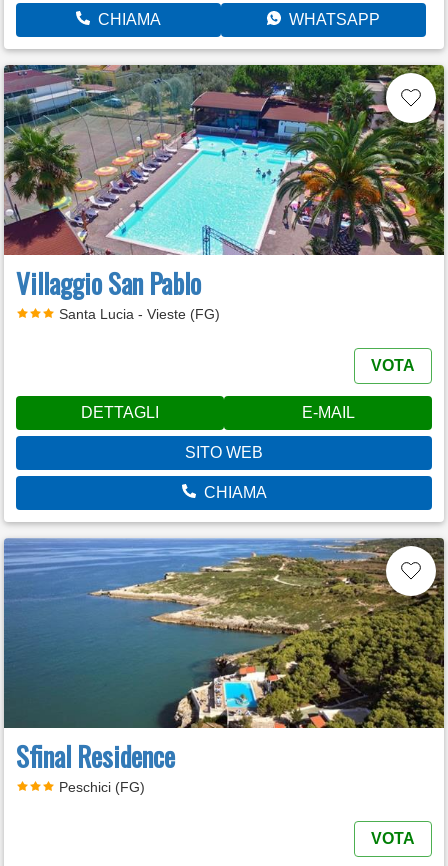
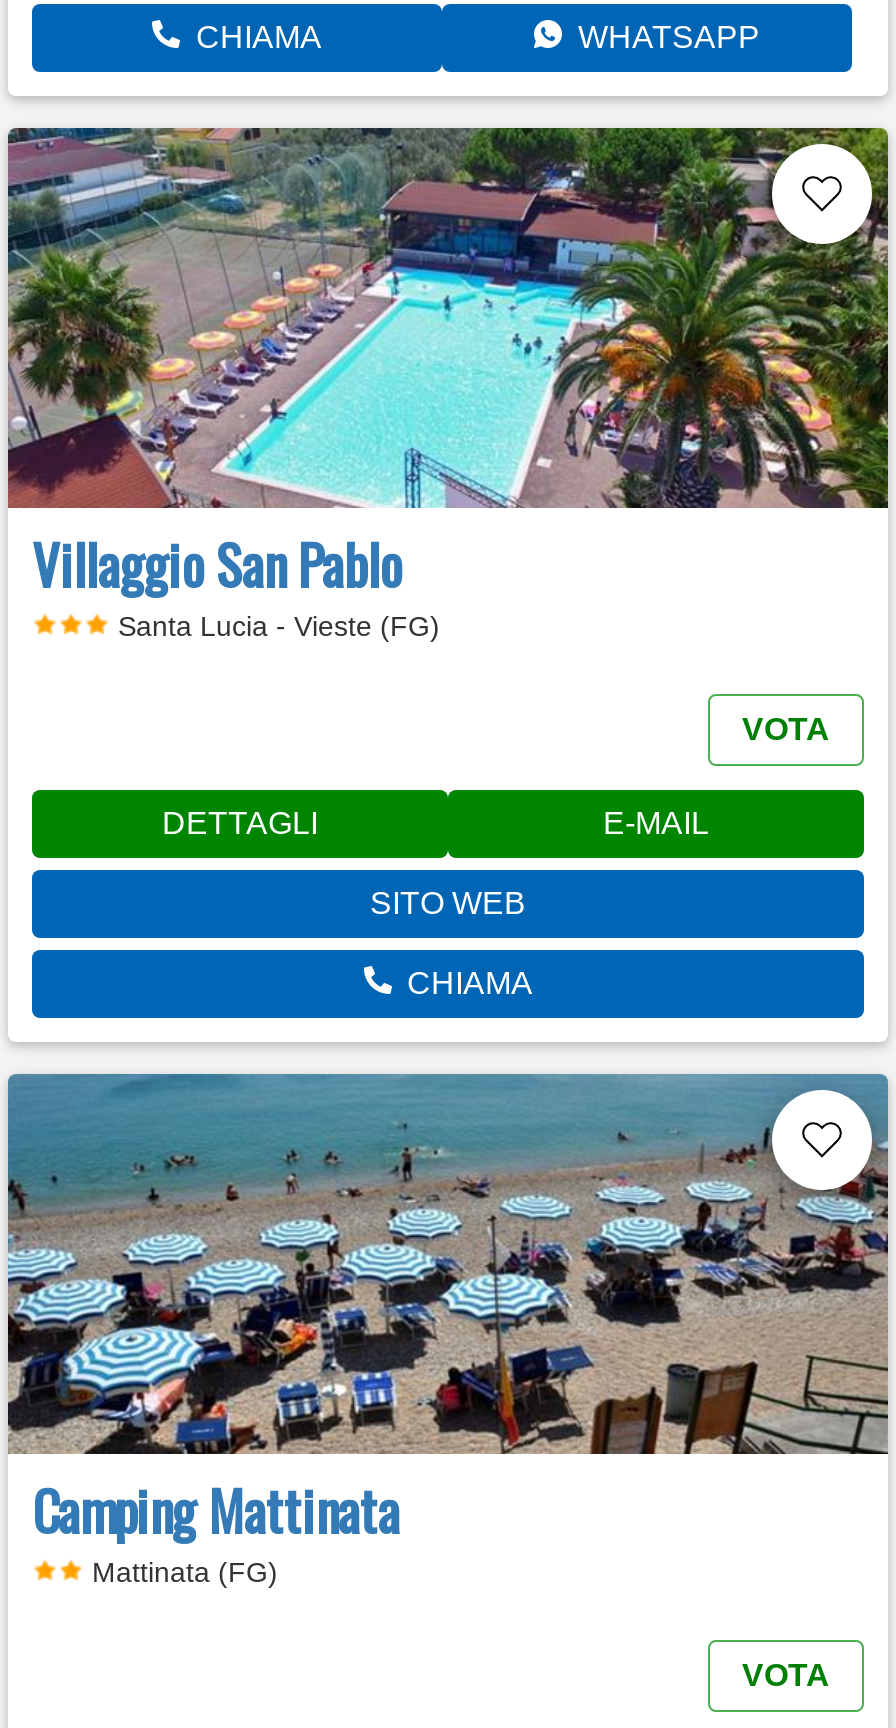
[4,537,445,795] [image] | Sfinal Residence | Peschici (FG) -> [6,1072,890,1589] [image] | Camping Mattinata | Mattinata (FG)

